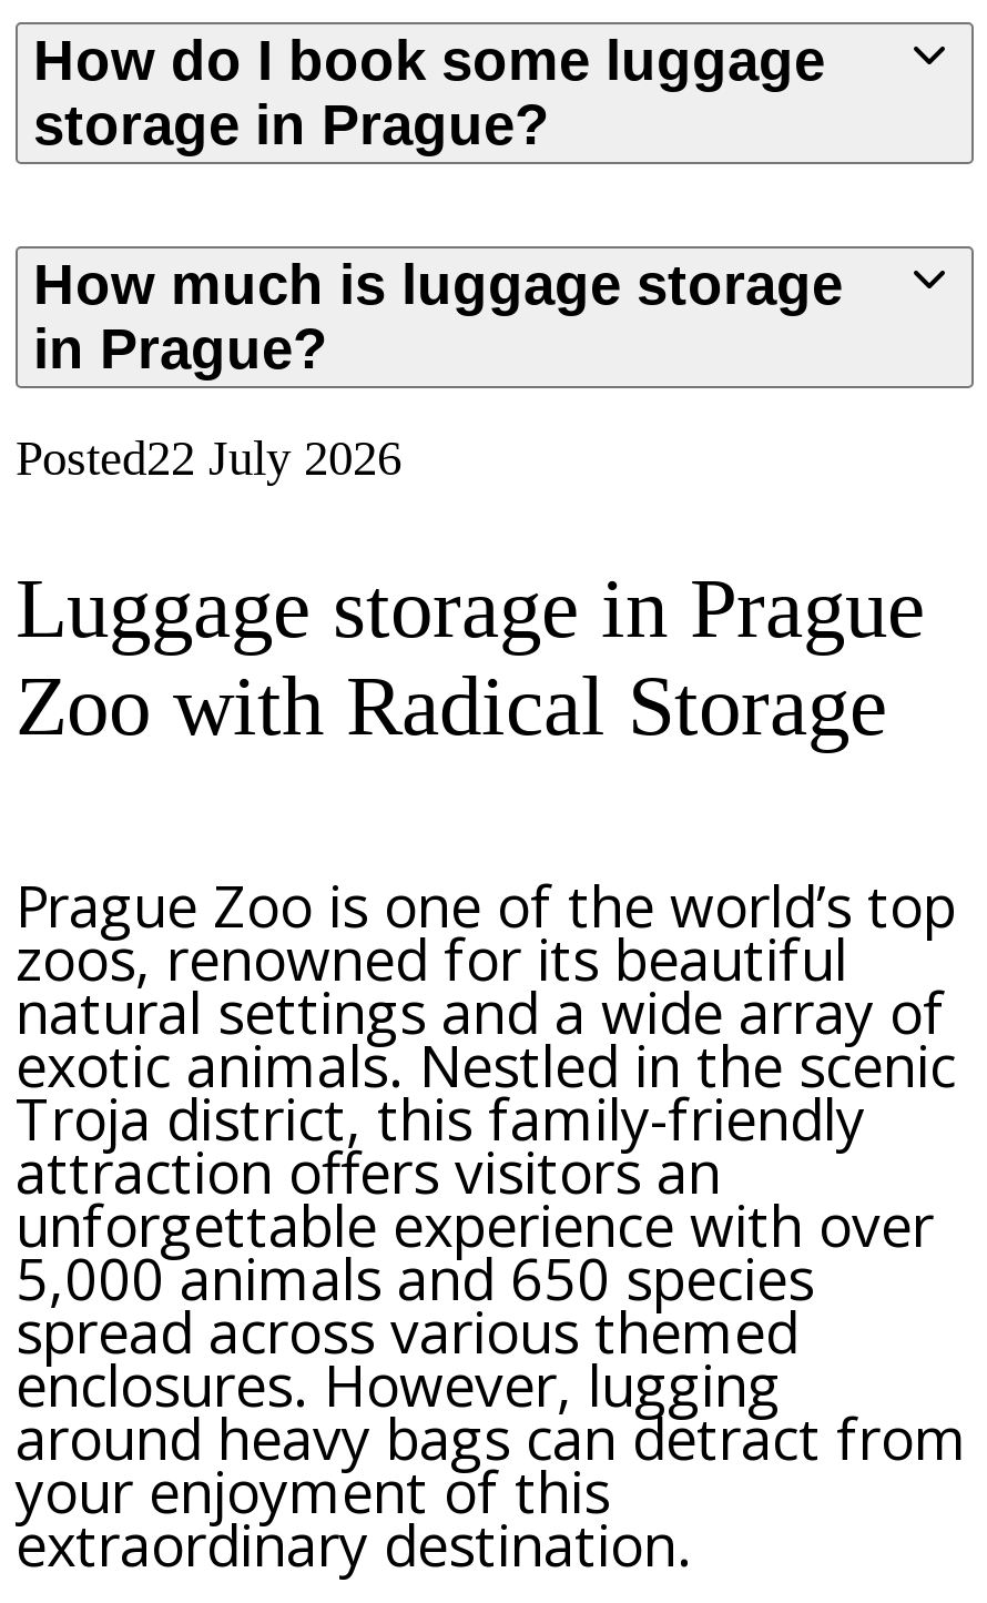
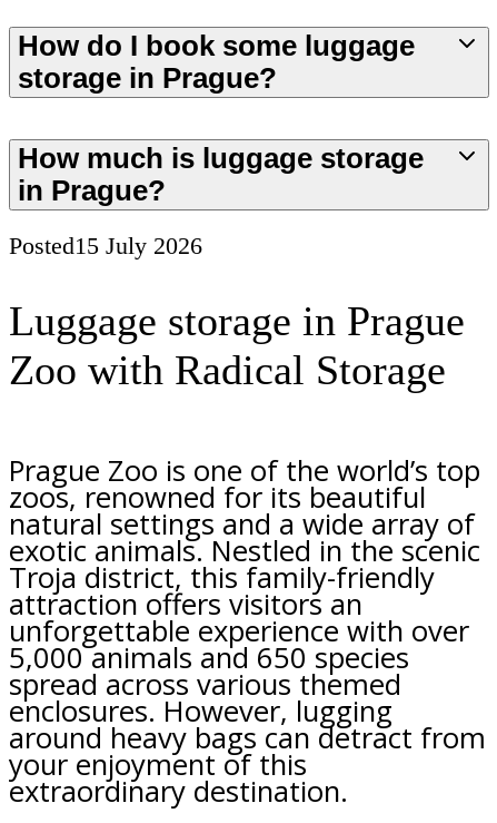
[16,430,401,486] Posted22 July 2026 -> [9,232,202,259] Posted15 July 2026

